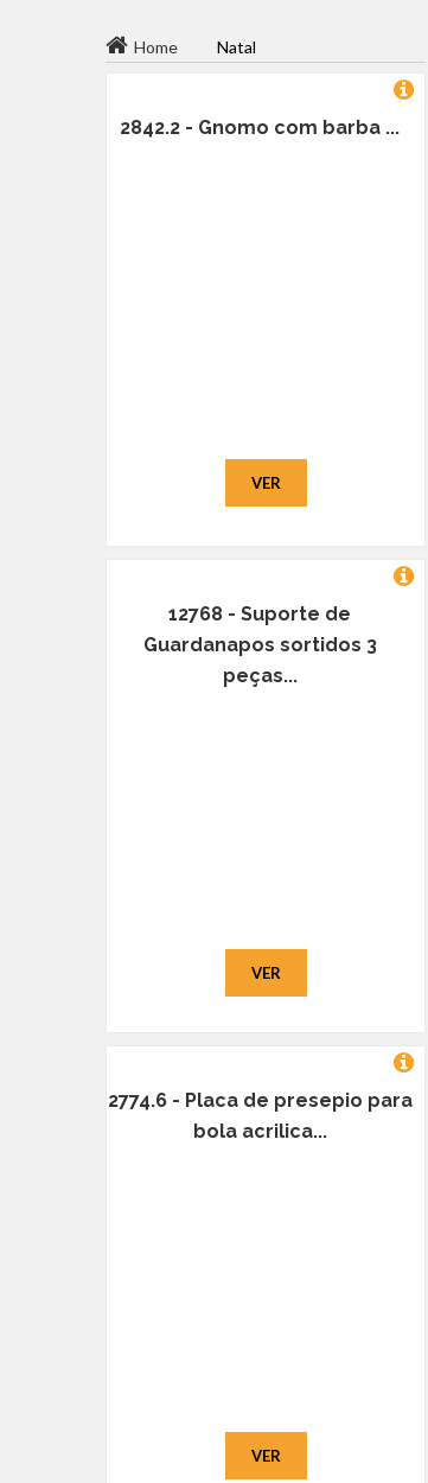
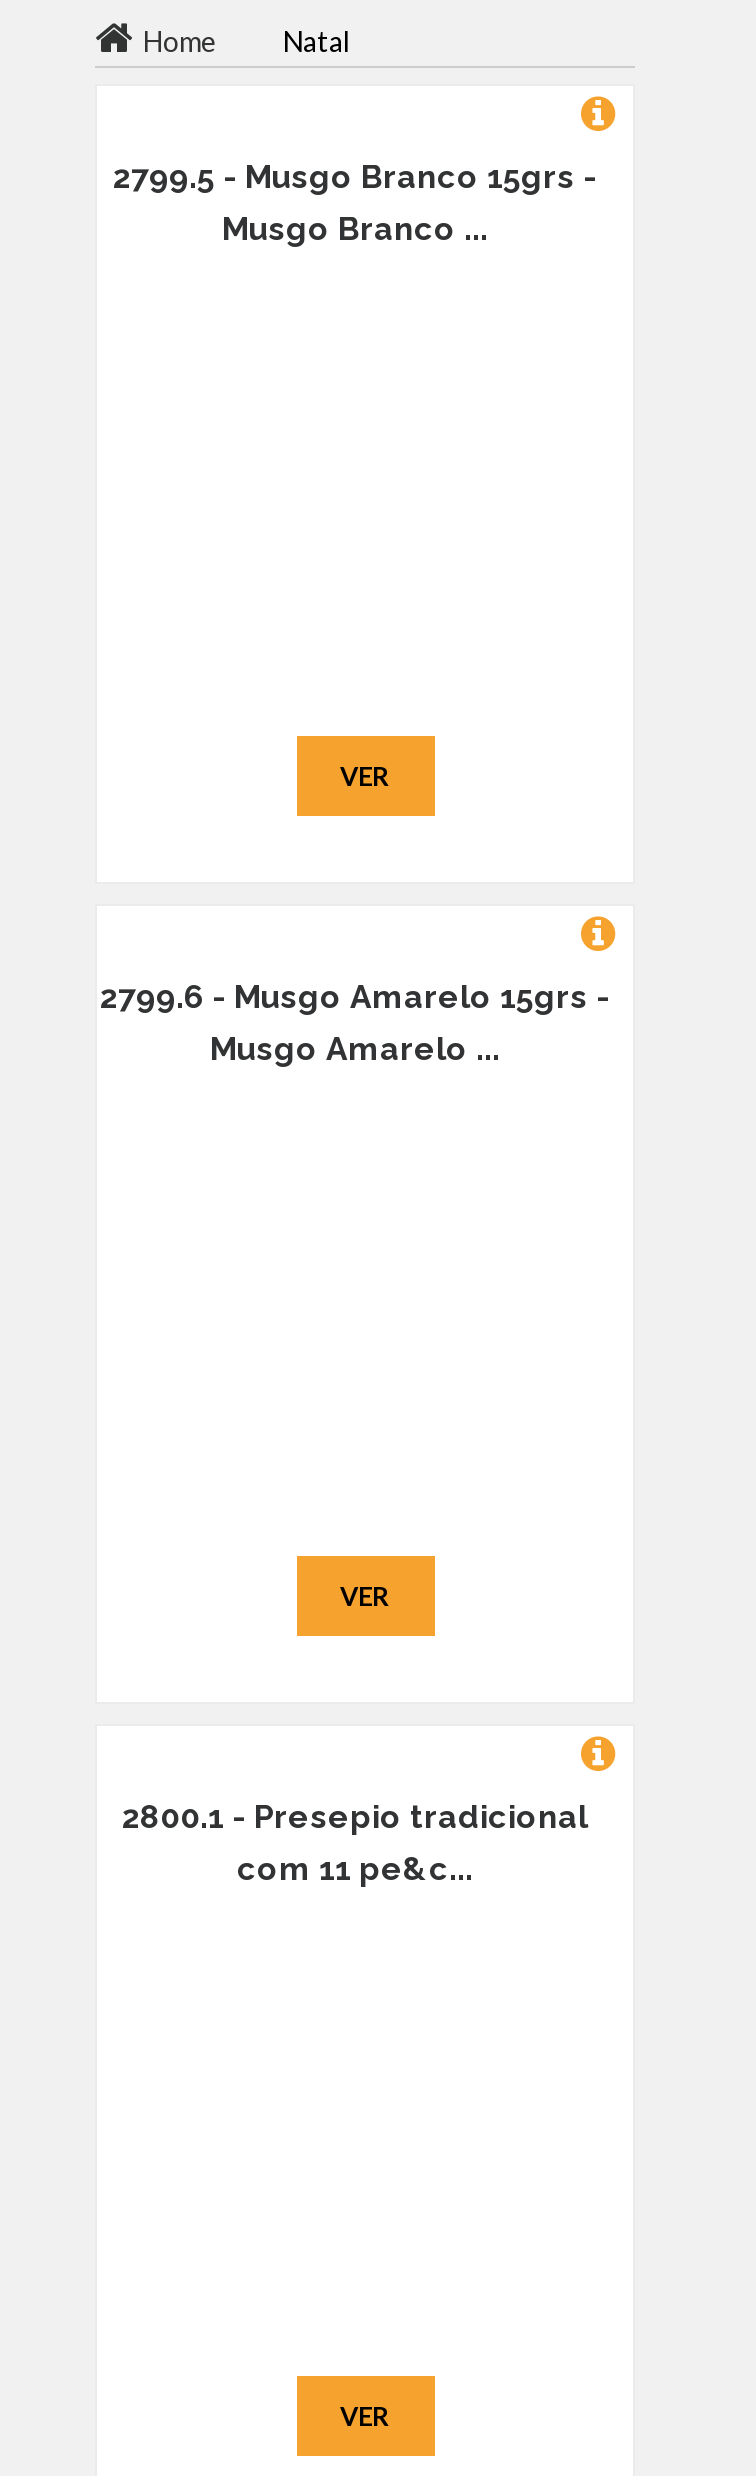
[120,116,400,139] 2842.2 - Gnomo com barba ... -> [113,158,597,248] 2799.5 - Musgo Branco 15grs - | Musgo Branco ...
[143,603,376,687] 12768 - Suporte de | Guardanapos sortidos 3 | peças... -> [100,978,610,1068] 2799.6 - Musgo Amarelo 15grs - | Musgo Amarelo ...
[107,1089,412,1143] 2774.6 - Placa de presepio para | bola acrilica... -> [122,1798,588,1888] 2800.1 - Presepio tradicional | com 11 pe&c...

